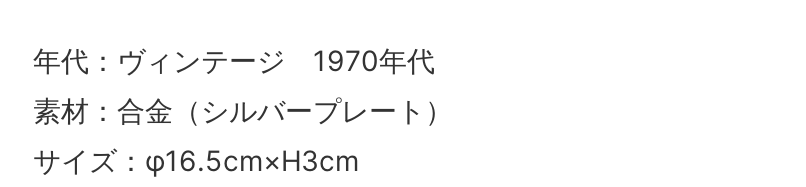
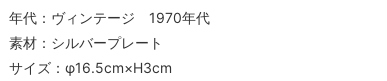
[33,94,453,128] 素材：合金（シルバープレート） -> [9,34,163,51] 素材：シルバープレート

